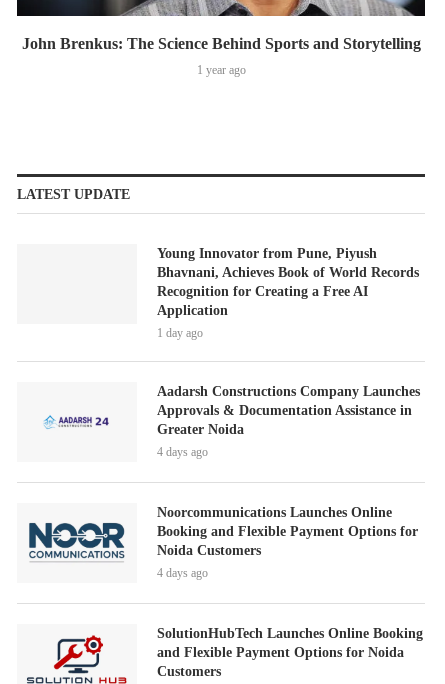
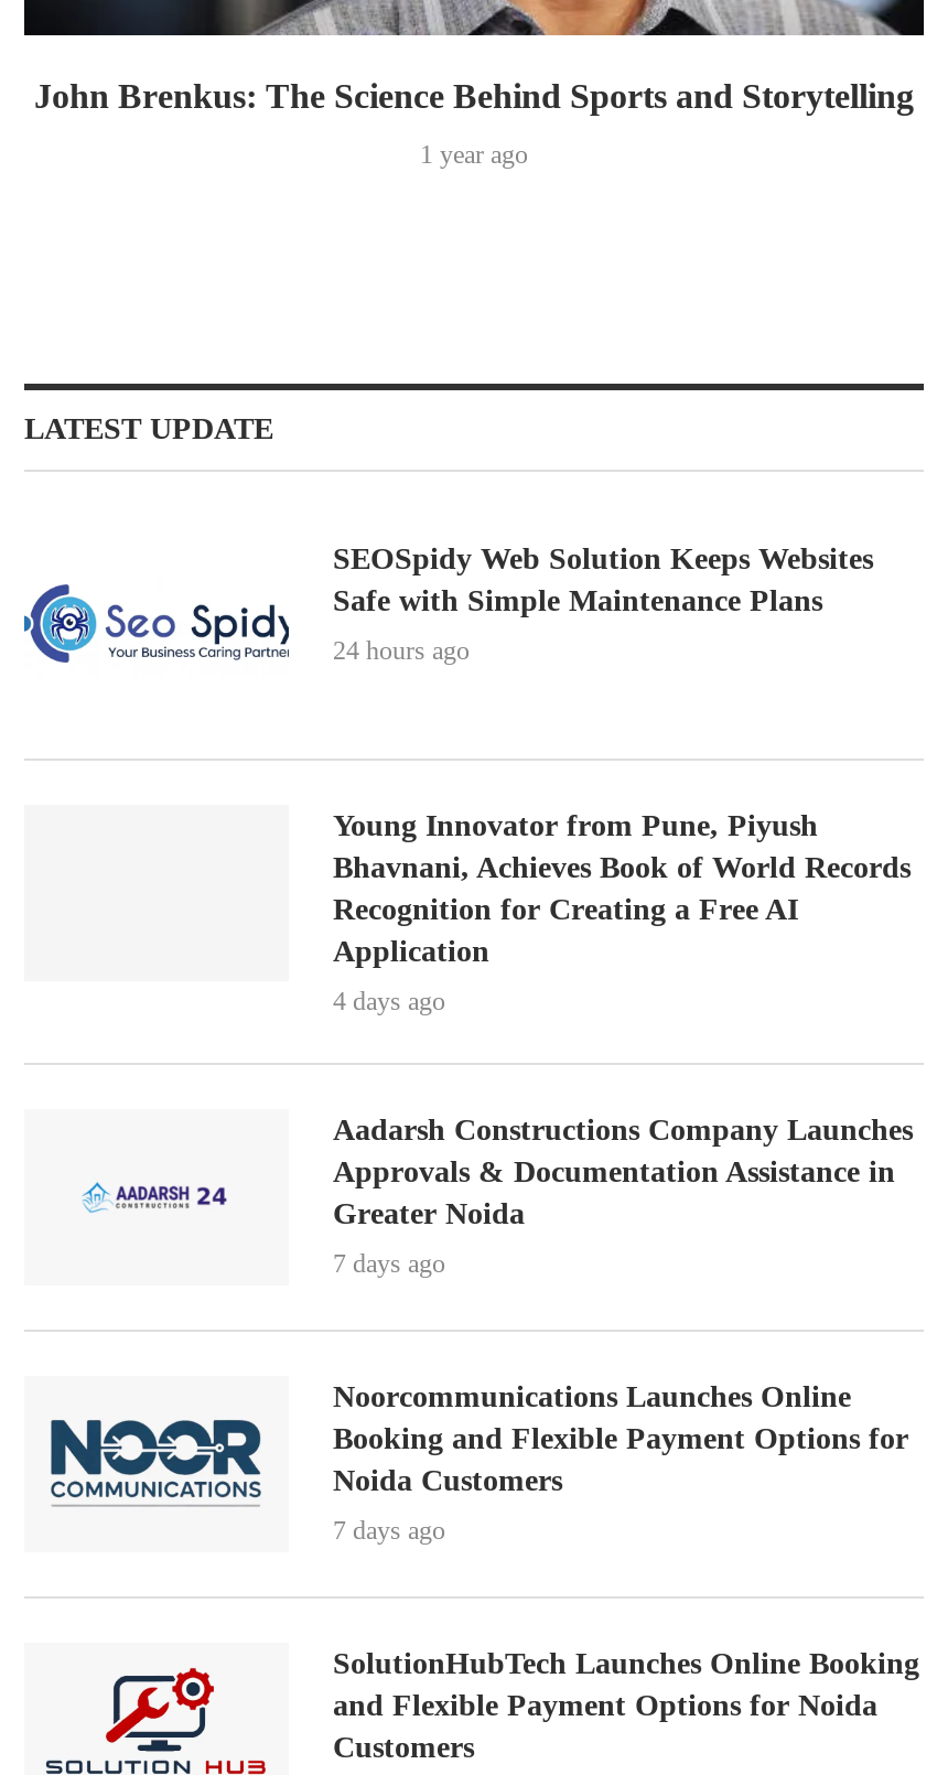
none -> [22,543,873,667] [image] | SEOSpidy Web Solution Keeps Websites | Safe with Simple Maintenance Plans | 24 hours ago
[157,326,203,340] 1 day ago -> [333,986,445,1017] 4 days ago
[157,445,208,459] 4 days ago -> [333,1249,445,1280] 7 days ago
[157,566,208,580] 4 days ago -> [333,1515,445,1546] 7 days ago

